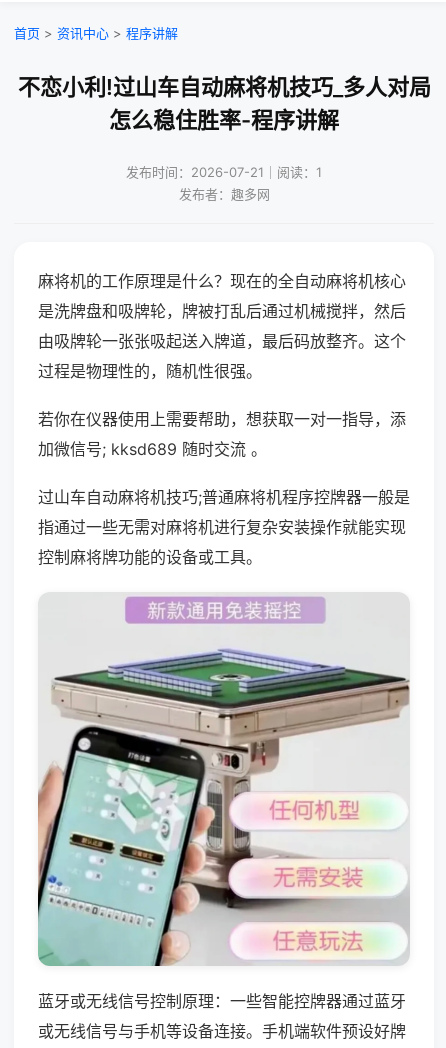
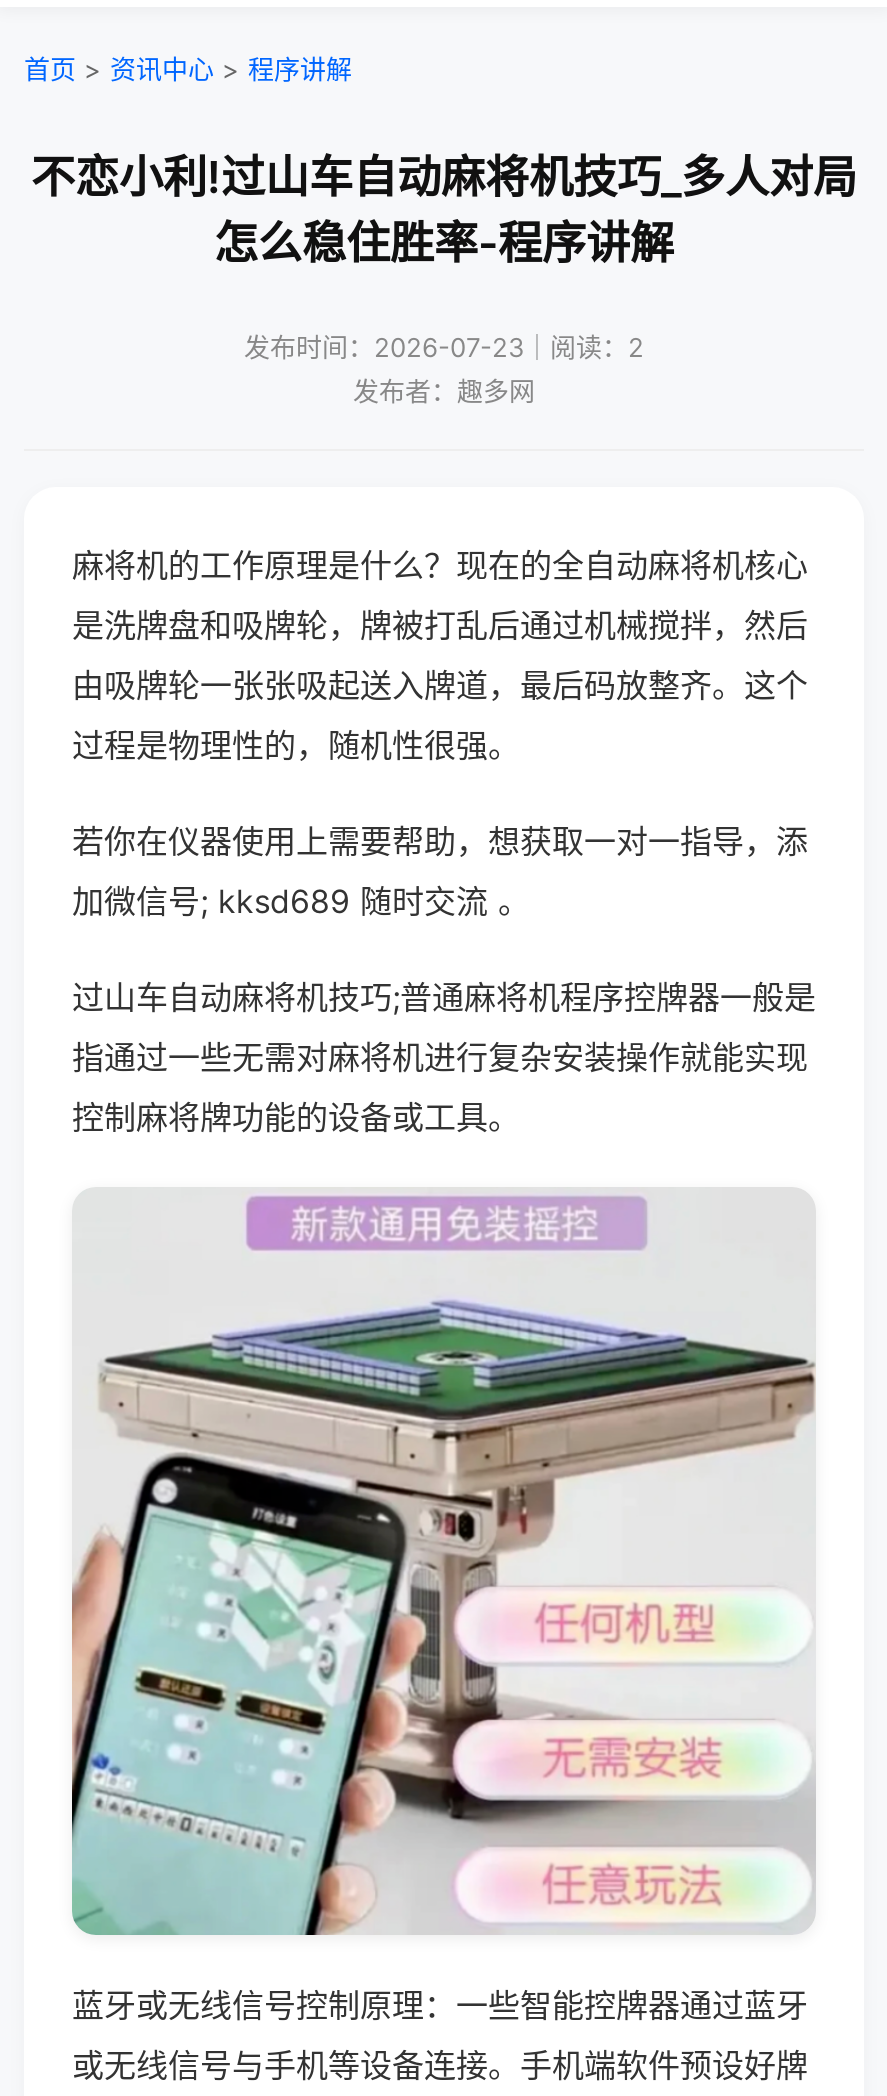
[126,164,322,180] 发布时间：2026-07-21｜阅读：1 -> [244,331,644,363] 发布时间：2026-07-23｜阅读：2

